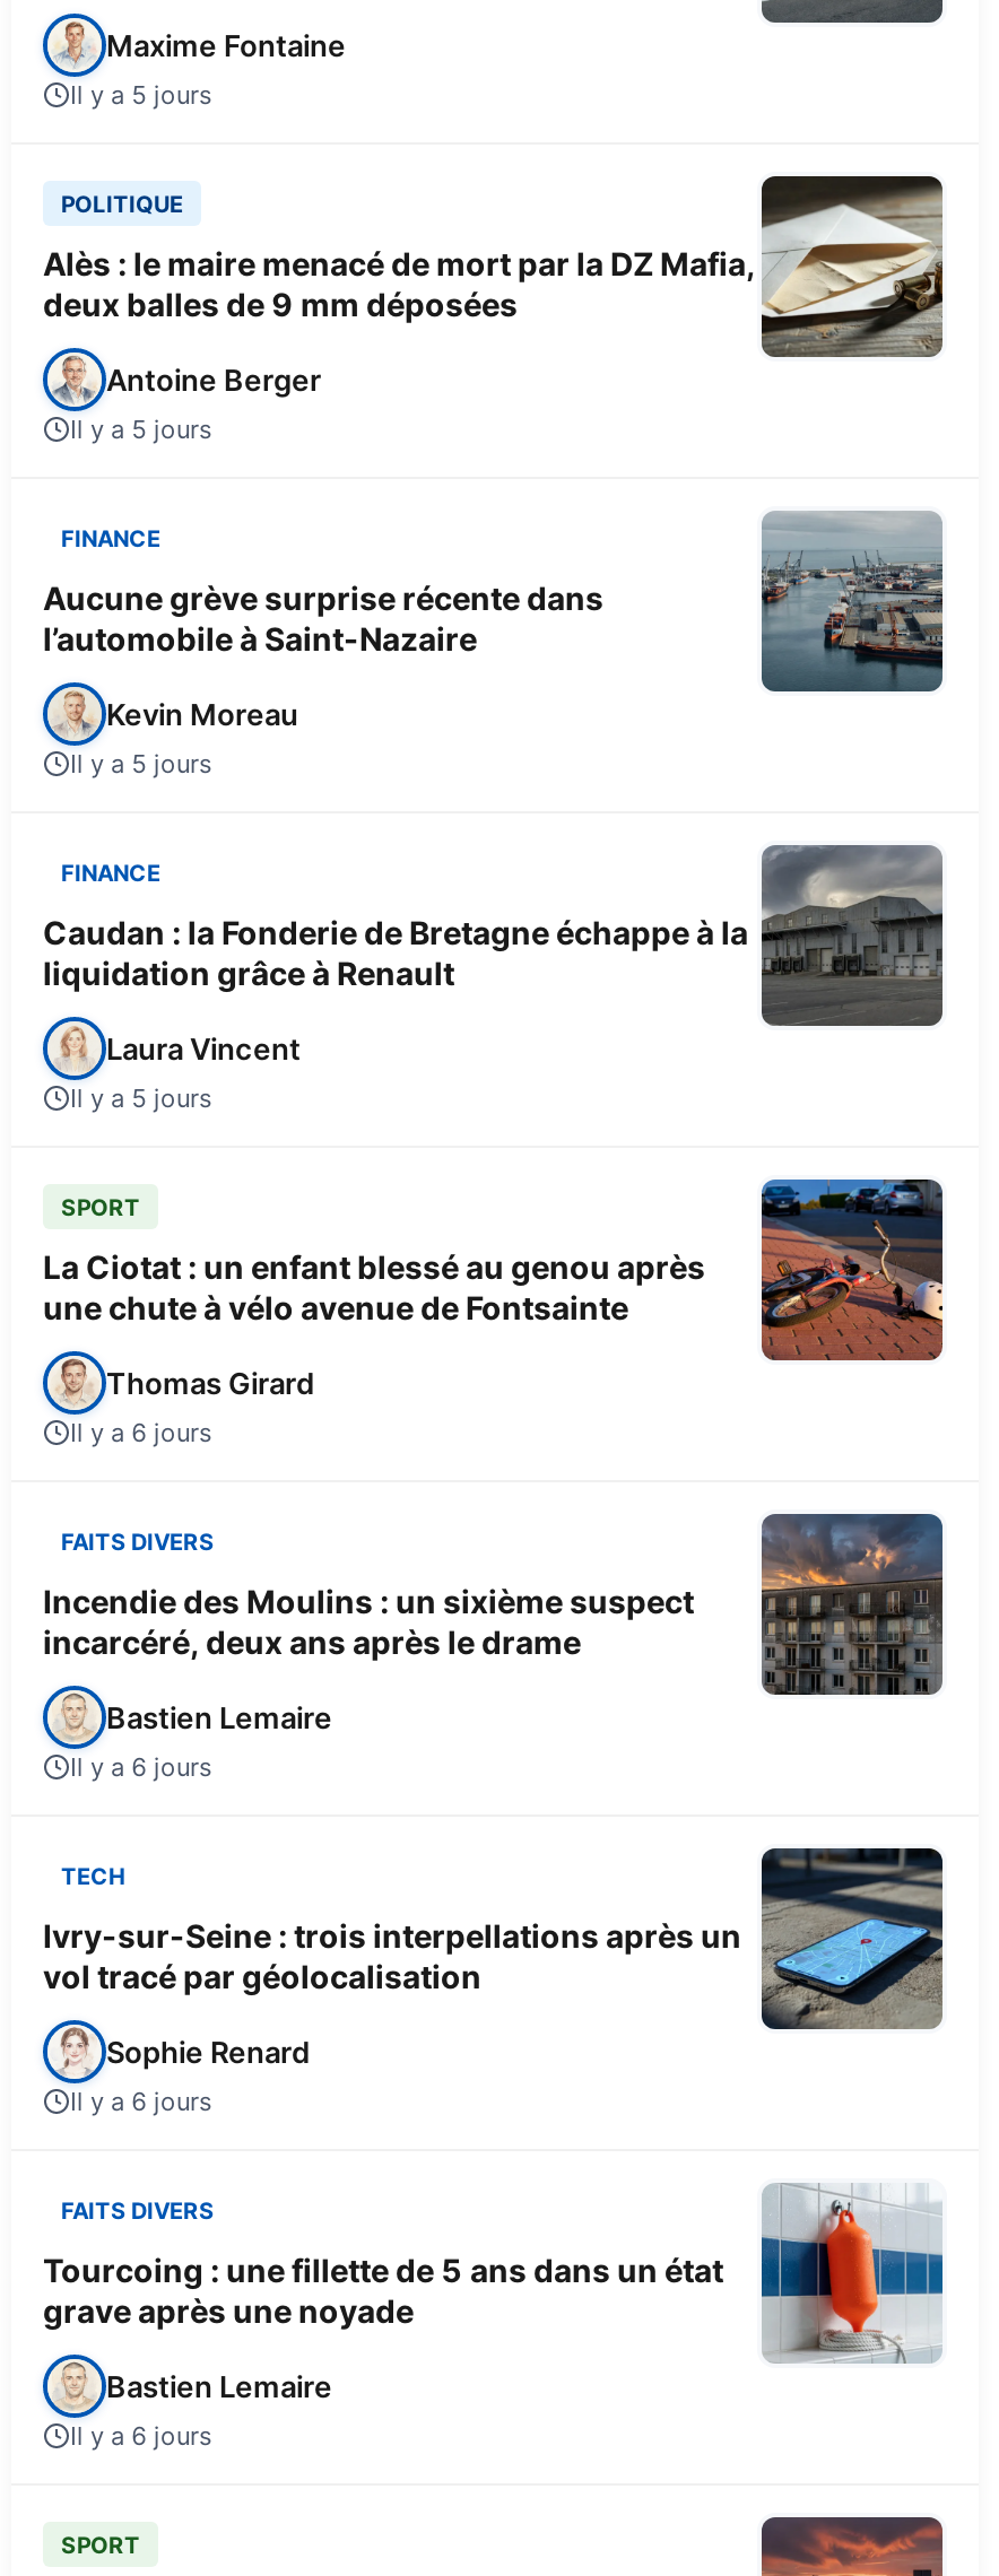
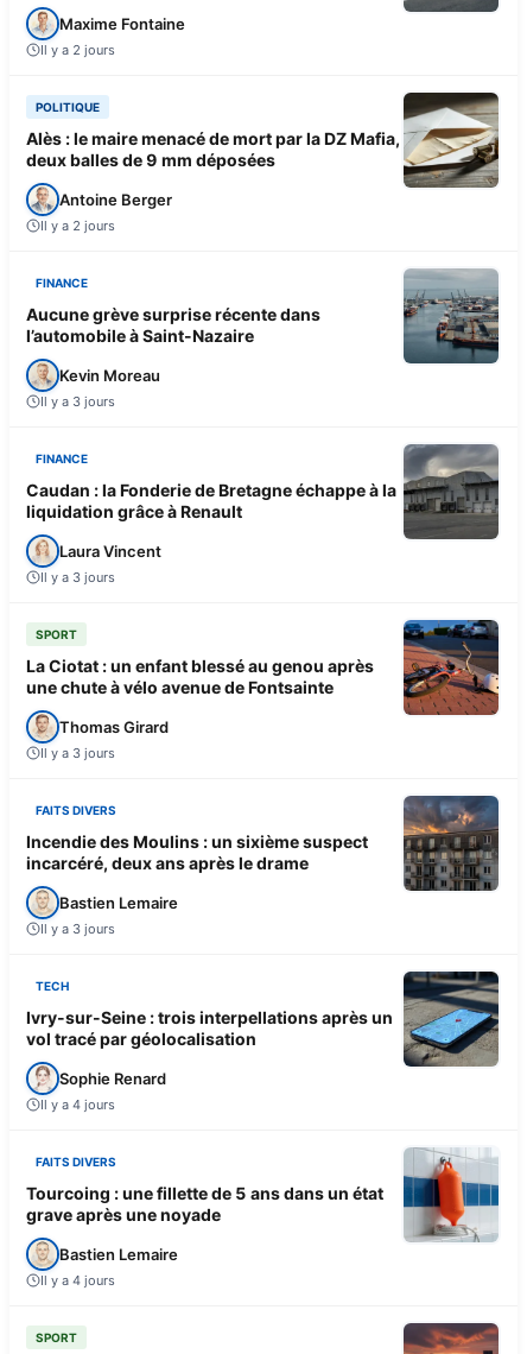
[70,78,212,110] Il y a 5 jours -> [40,41,115,58] Il y a 2 jours
[70,413,212,444] Il y a 5 jours -> [40,217,115,234] Il y a 2 jours
[70,747,212,779] Il y a 5 jours -> [40,393,115,409] Il y a 3 jours
[70,1081,212,1113] Il y a 5 jours -> [40,568,115,585] Il y a 3 jours
[70,1416,212,1448] Il y a 6 jours -> [40,744,115,761] Il y a 3 jours
[70,1750,212,1782] Il y a 6 jours -> [40,920,115,937] Il y a 3 jours
[70,2085,212,2116] Il y a 6 jours -> [40,1096,115,1112] Il y a 4 jours
[70,2419,212,2451] Il y a 6 jours -> [40,1272,115,1288] Il y a 4 jours

